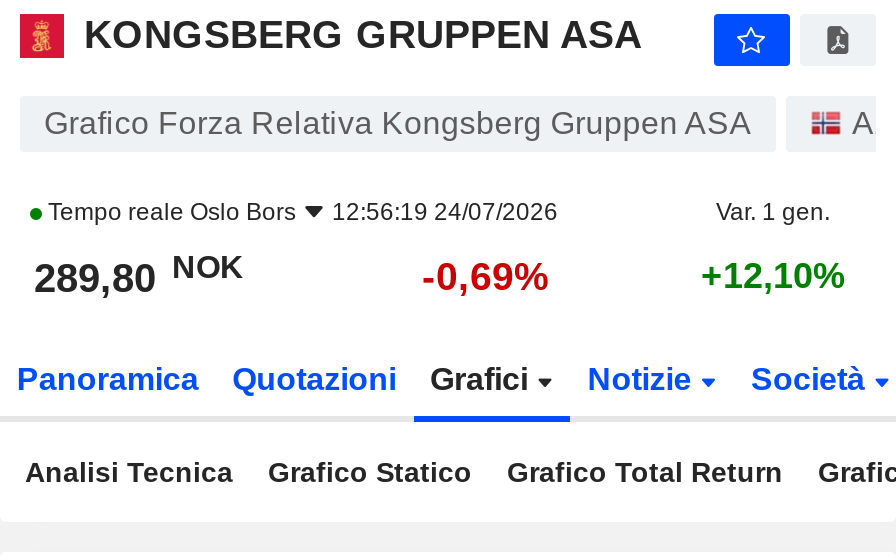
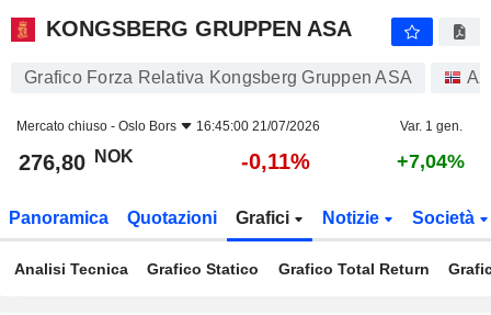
[42,198,558,226] Tempo reale Oslo Bors | 12:56:19 24/07/2026 -> [16,119,320,134] Mercato chiuso - Oslo Bors | 16:45:00 21/07/2026
[34,249,244,300] 289,80 NOK -> [19,147,134,175] 276,80 NOK
[422,254,550,298] -0,69% -> [241,149,310,173] -0,11%
[701,256,845,296] +12,10% -> [397,150,465,172] +7,04%

